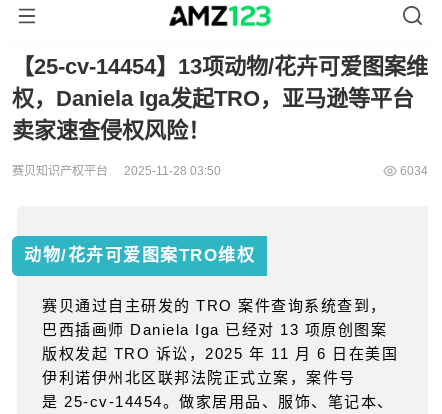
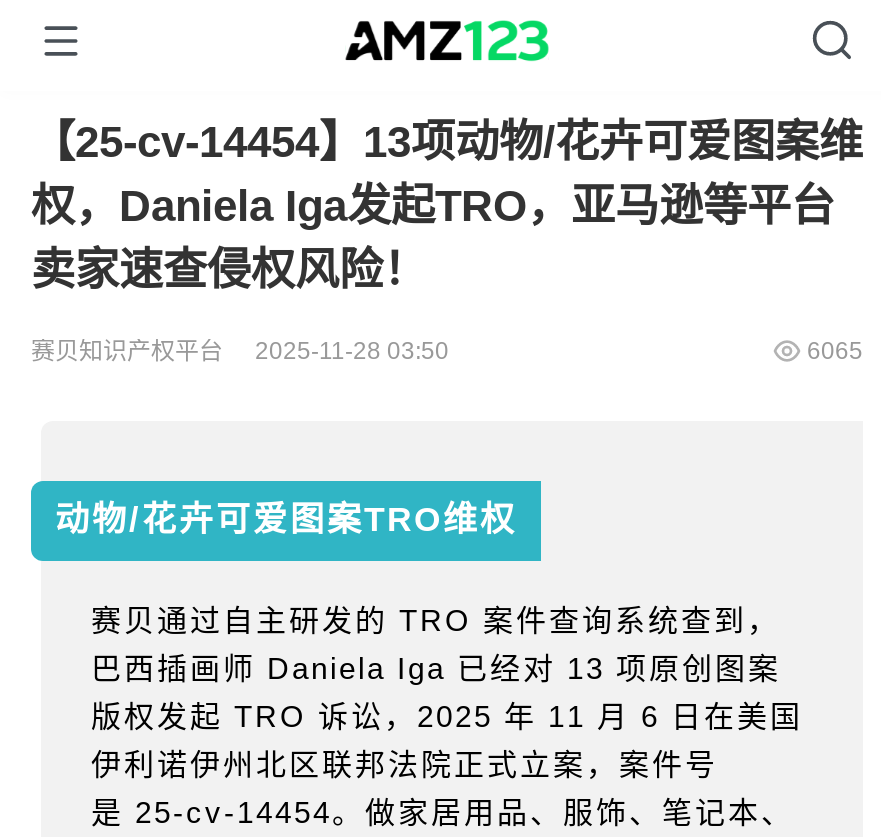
[400,164,428,178] 6034 -> [807,337,863,365] 6065

